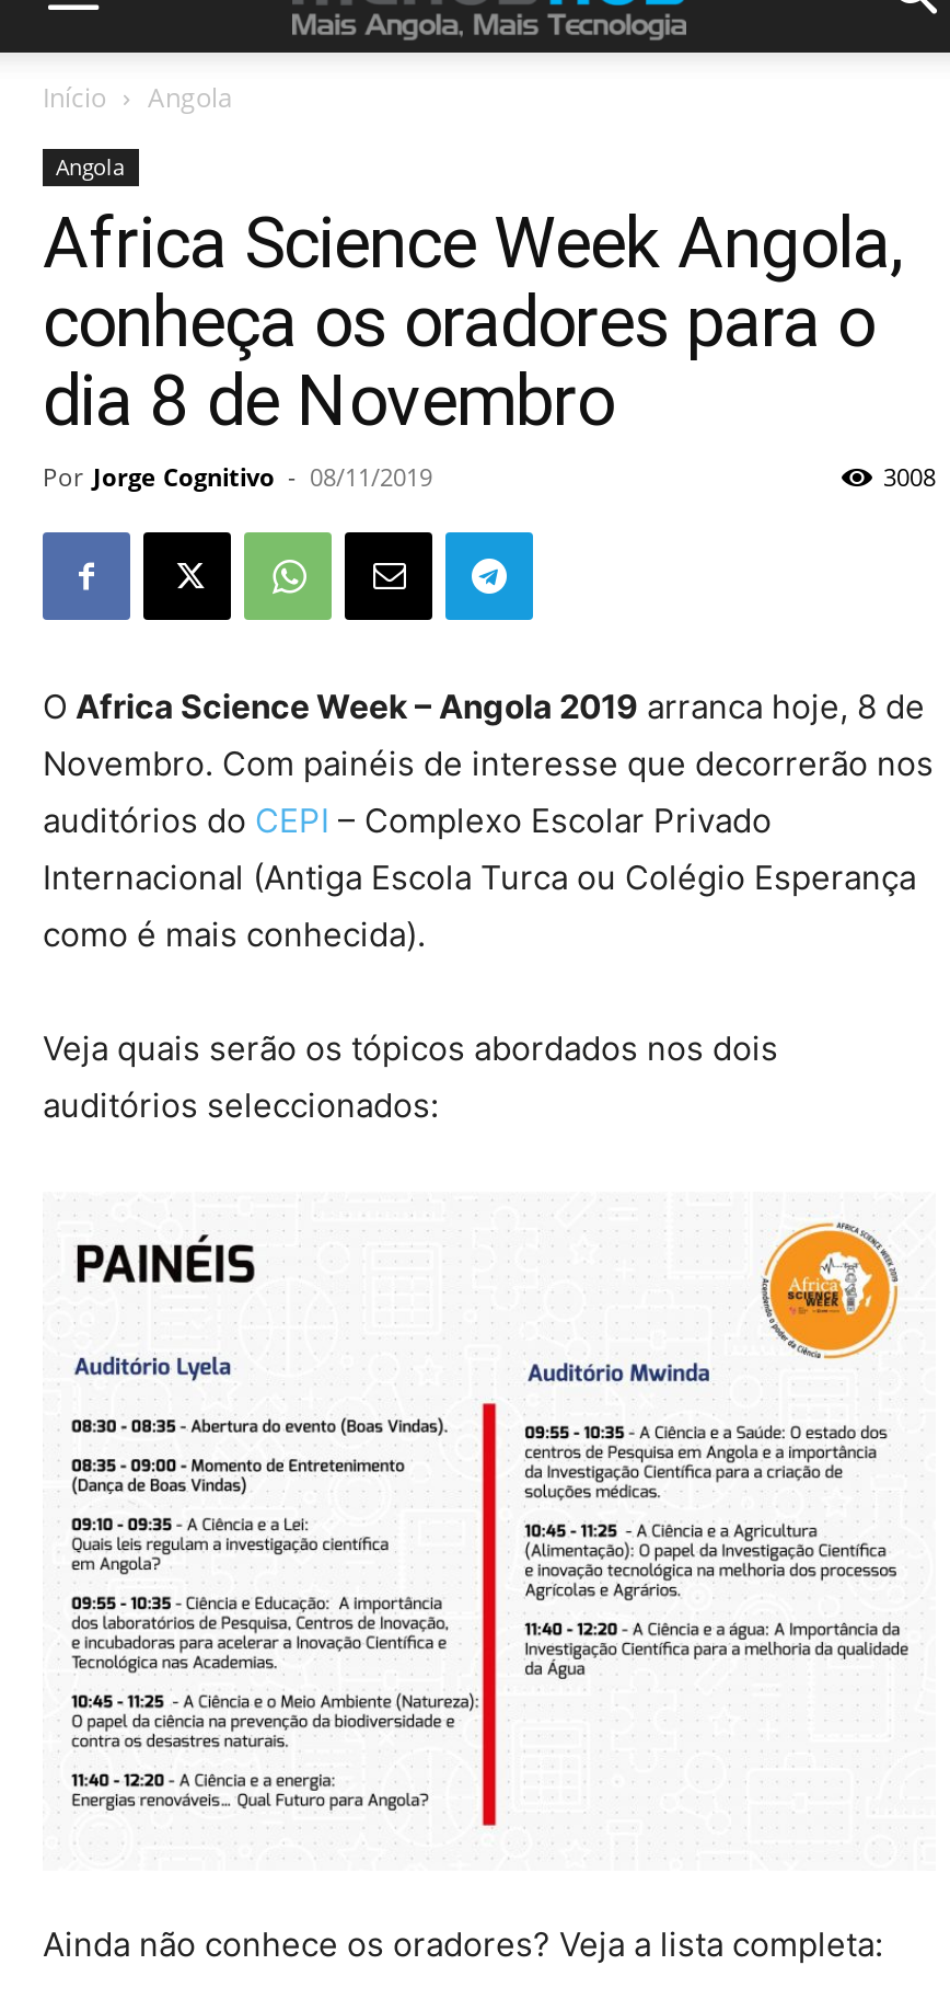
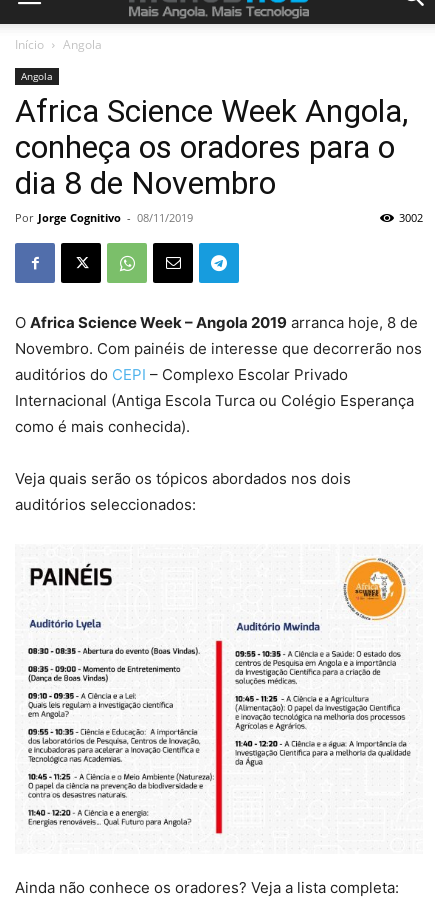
[883,460,936,493] 3008 -> [399,210,423,225] 3002

